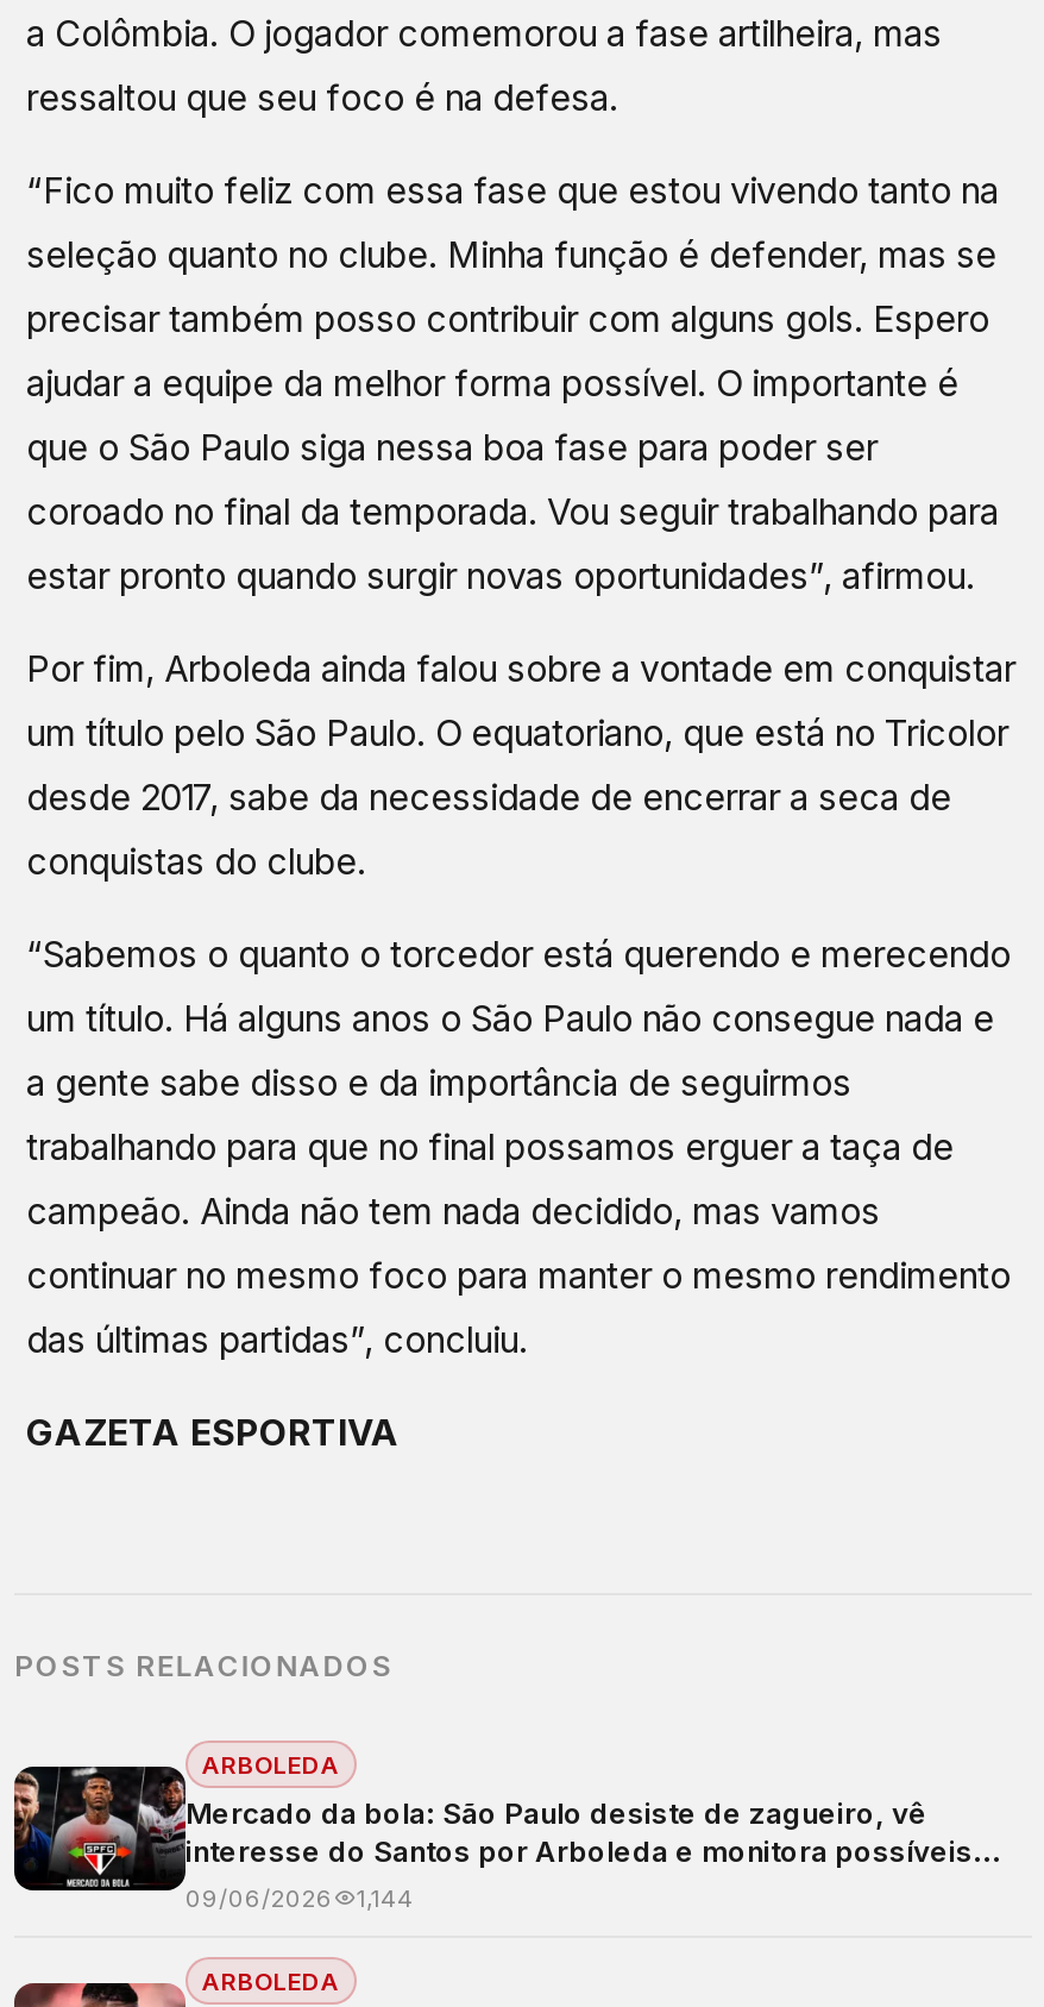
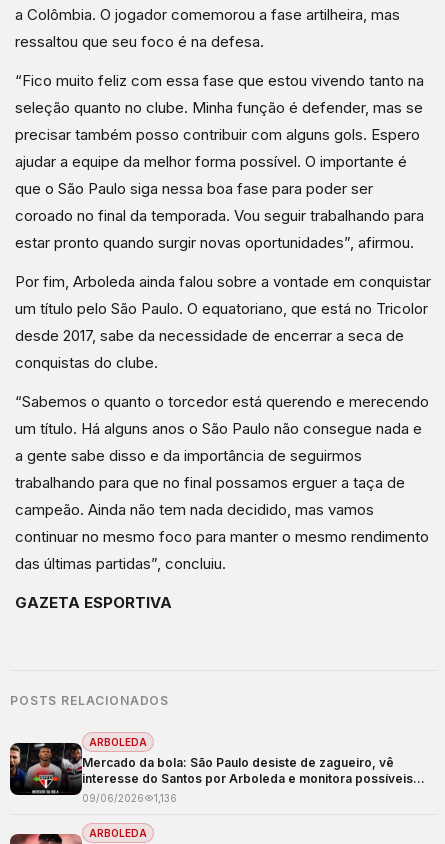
[357,1883,414,1912] 1,144 -> [154,792,177,804] 1,136

